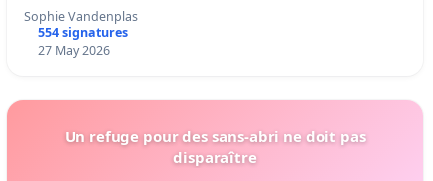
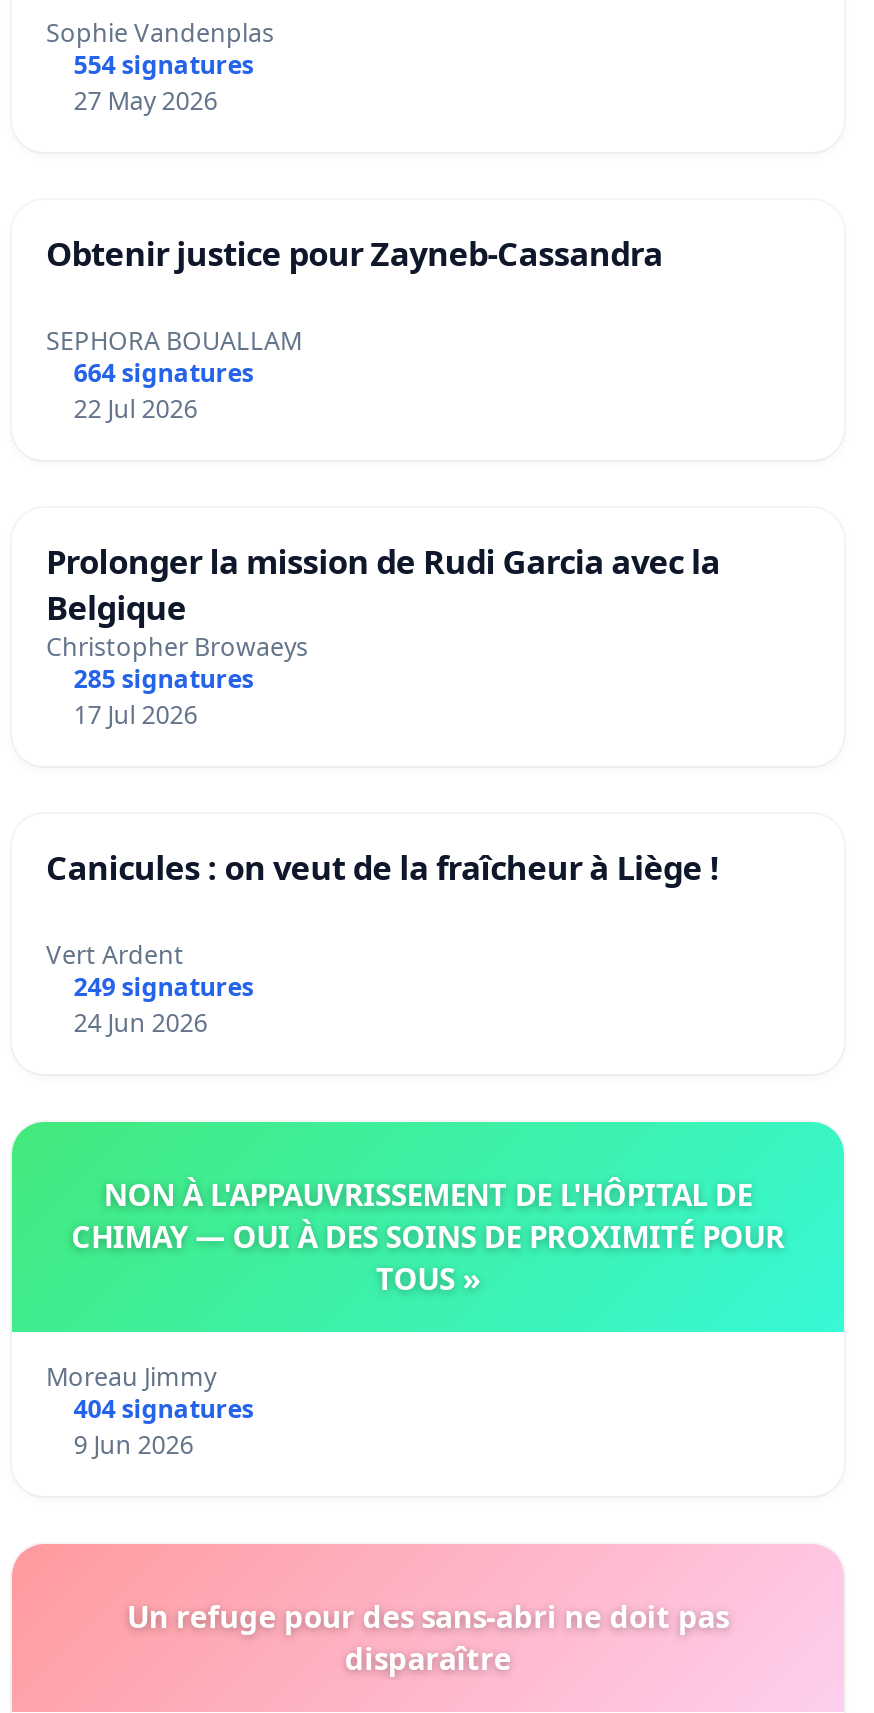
none -> [10,1118,846,1462] [image] | NON À L'APPAUVRISSEMENT DE L'HÔPITAL DE | CHIMAY — OUI À DES SOINS DE PROXIMITÉ POUR | TOUS » | Moreau Jimmy | 404 signatures | 9 Jun 2026
none -> [46,229,720,1040] Obtenir justice pour Zayneb-Cassandra | SEPHORA BOUALLAM | 664 signatures | 22 Jul 2026 | Prolonger la mission de Rudi Garcia avec la | Belgique | Christopher Browaeys | 285 signatures | 17 Jul 2026 | Canicules : on veut de la fraîcheur à Liège ! | Vert Ardent | 249 signatures | 24 Jun 2026

